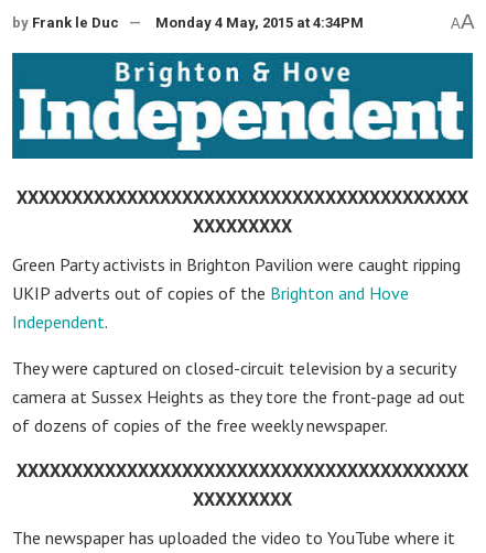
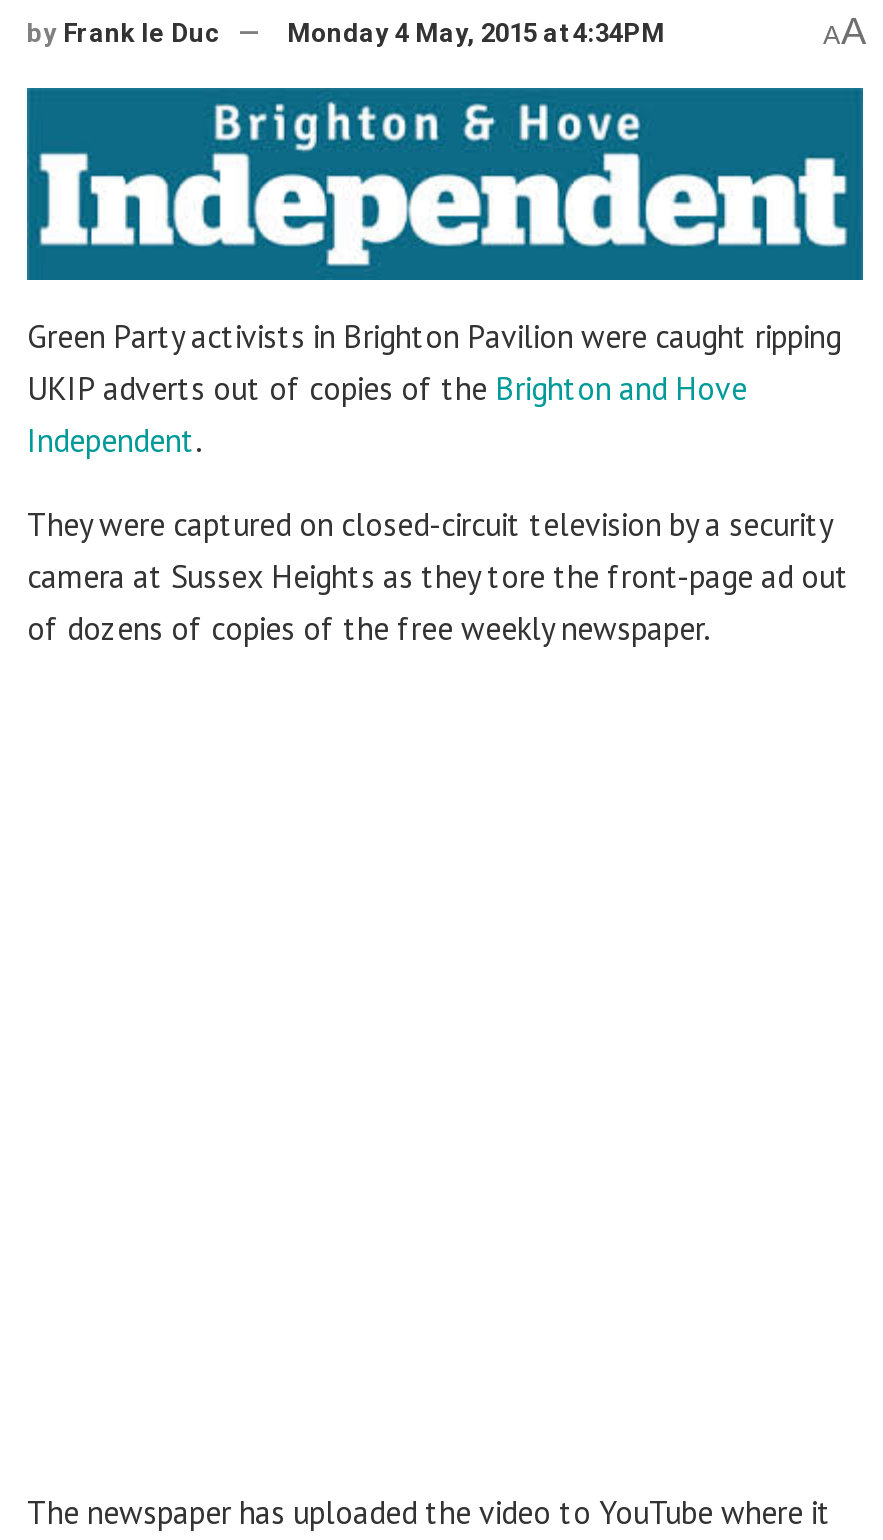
[17,187,468,237] XXXXXXXXXXXXXXXXXXXXXXXXXXXXXXXXXXXXXXXXX | XXXXXXXXX -> none
moved [12,254,465,436] -> [27,316,849,648]: Green Party activists in Brighton Pavilion were caught ripping | UKIP adverts out of copies of the Brighton and Hove | Independent. | They were captured on closed-circuit television by a security | camera at Sussex Heights as they tore the front-page ad out | of dozens of copies of the free weekly newspaper.
[17,461,468,510] XXXXXXXXXXXXXXXXXXXXXXXXXXXXXXXXXXXXXXXXX | XXXXXXXXX -> none

